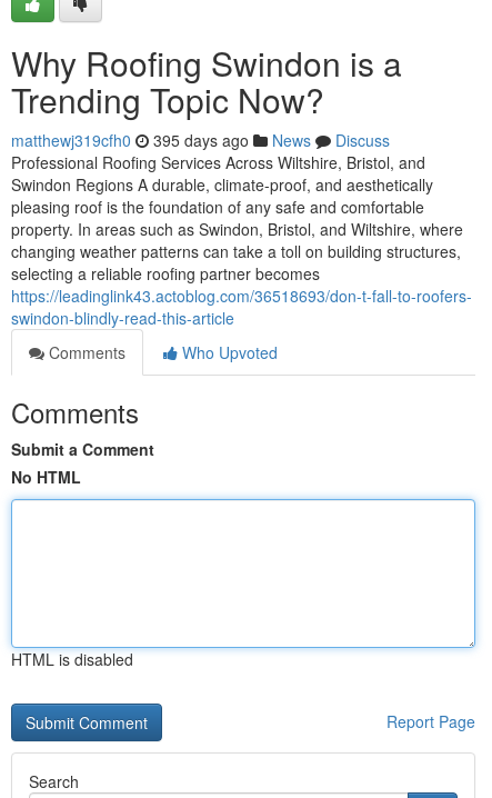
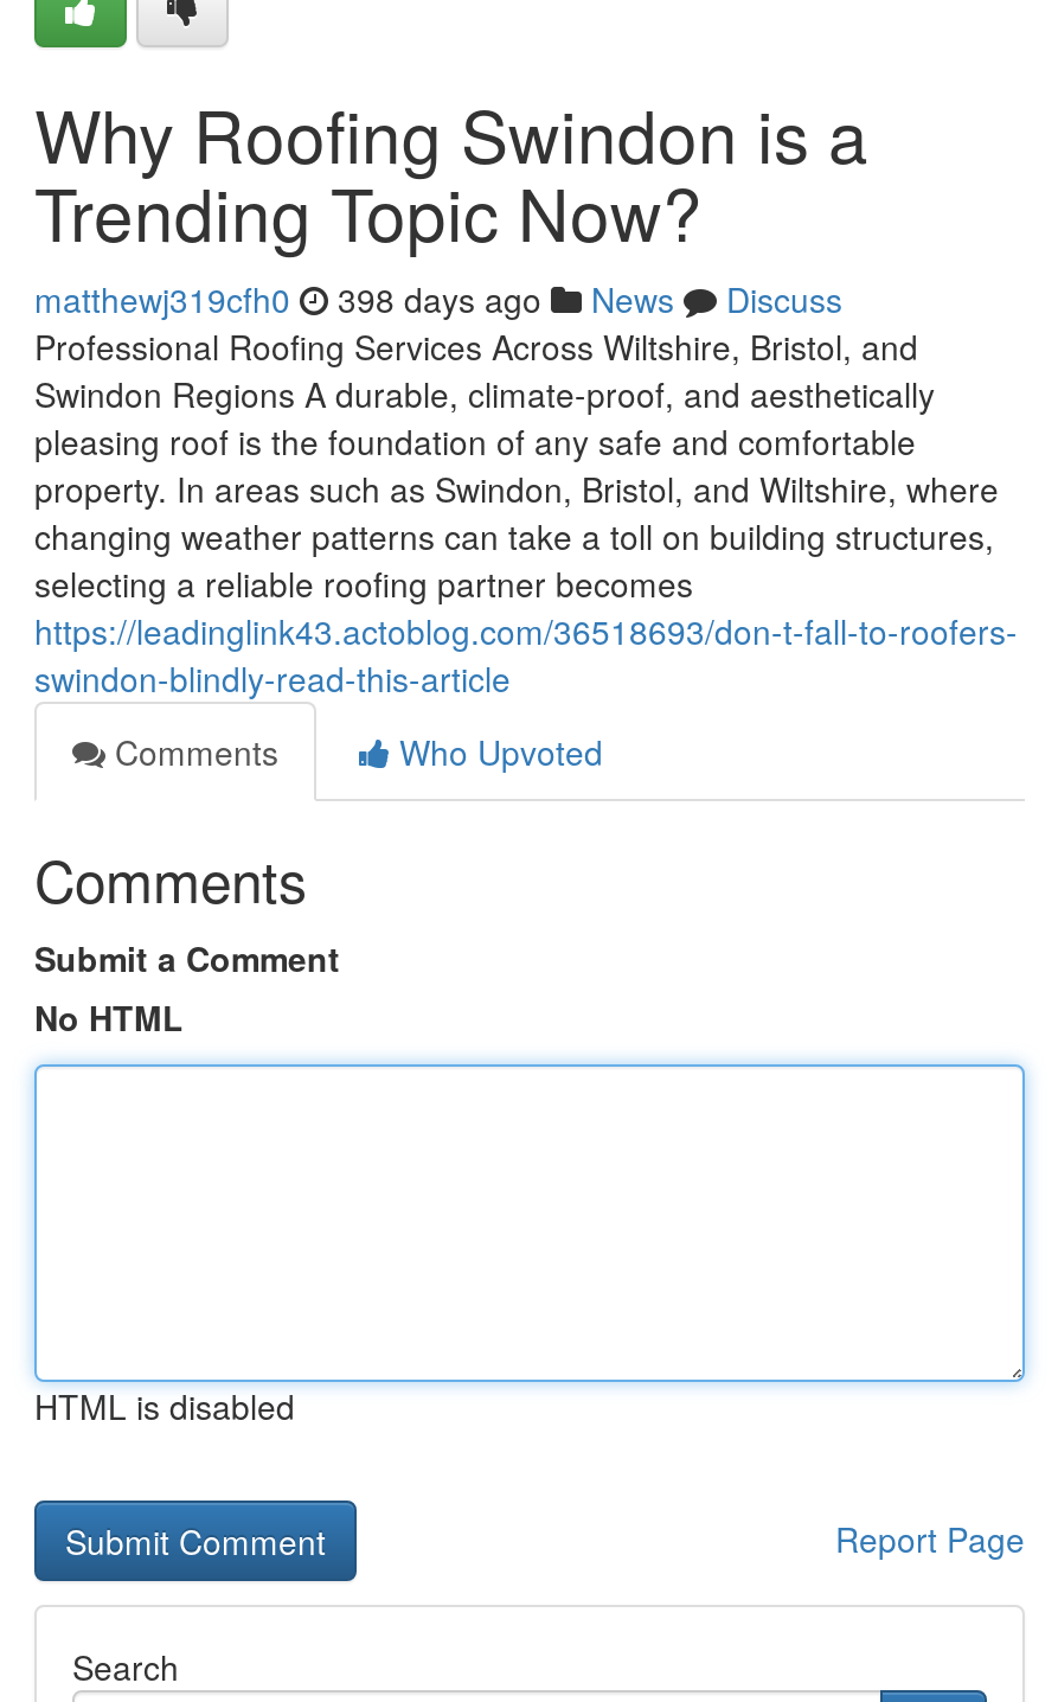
[11,129,390,151] matthewj319cfh0 395 days ago News Discuss -> [34,275,842,322] matthewj319cfh0 398 days ago News Discuss

